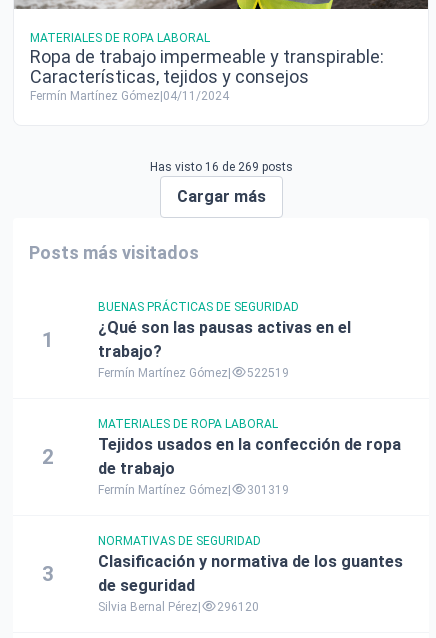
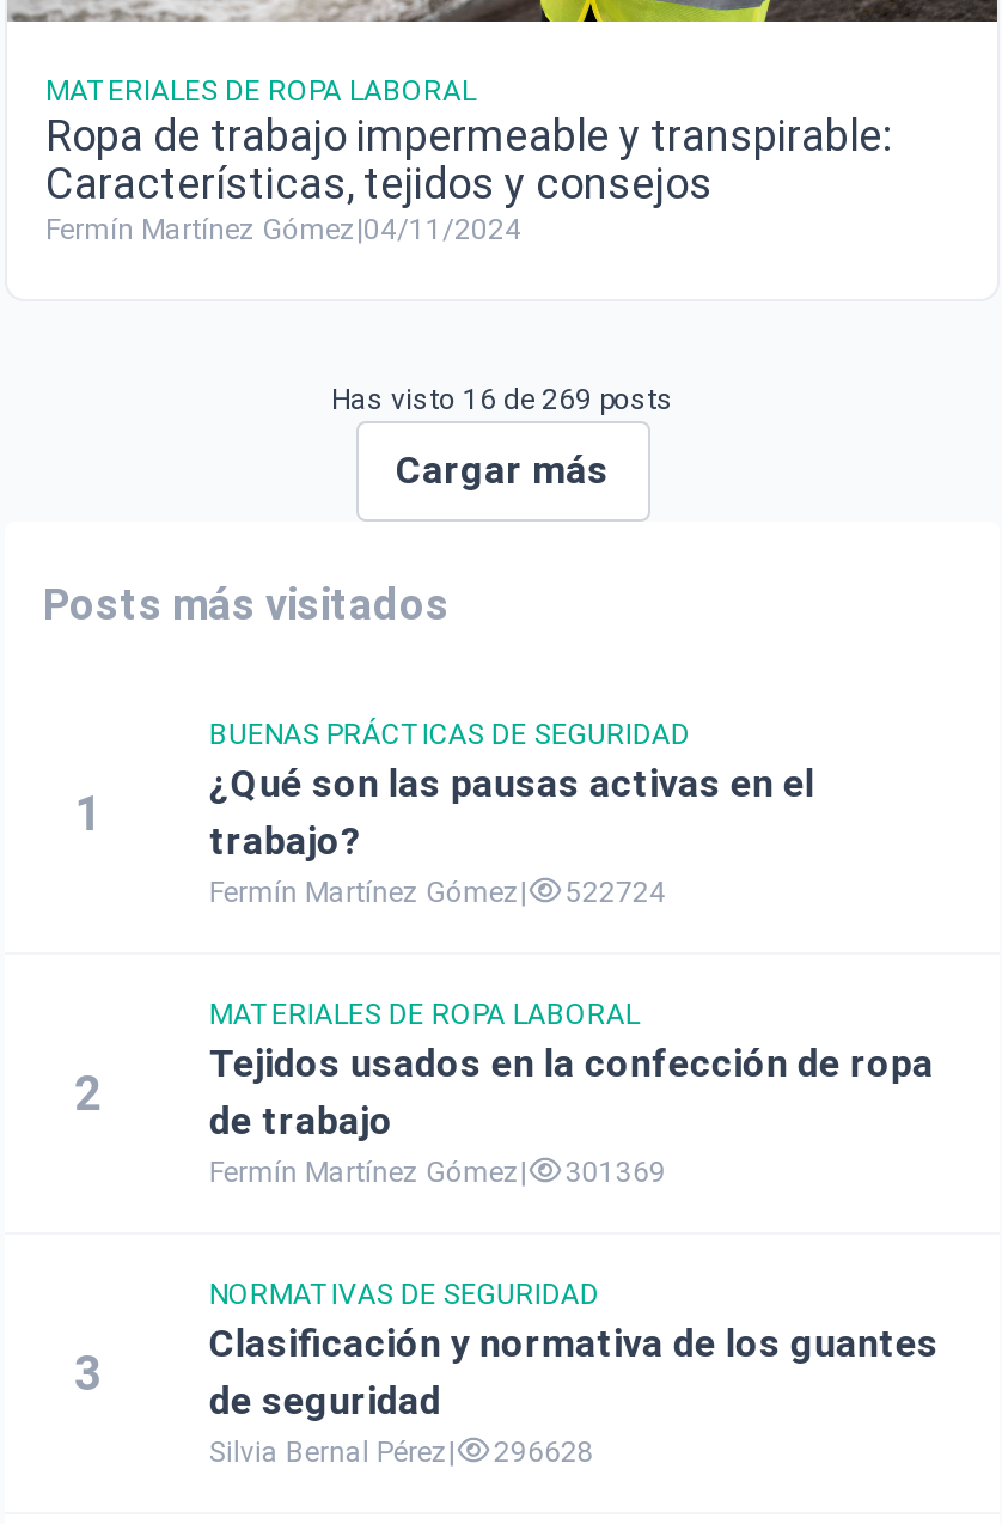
[247,366,289,380] 522519 -> [565,875,666,909] 522724
[247,483,289,497] 301319 -> [565,1155,666,1189] 301369
[217,600,259,614] 296120 -> [493,1435,594,1469] 296628

